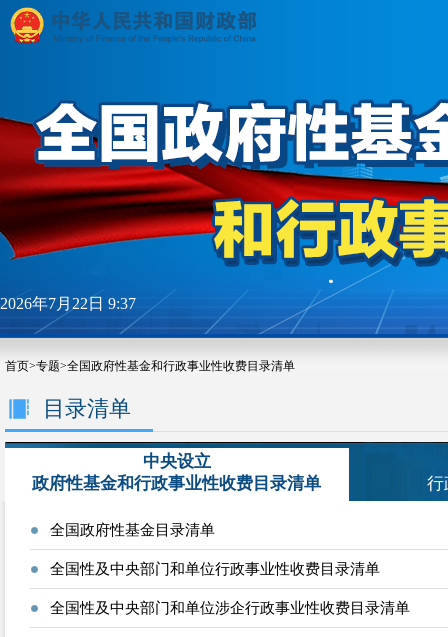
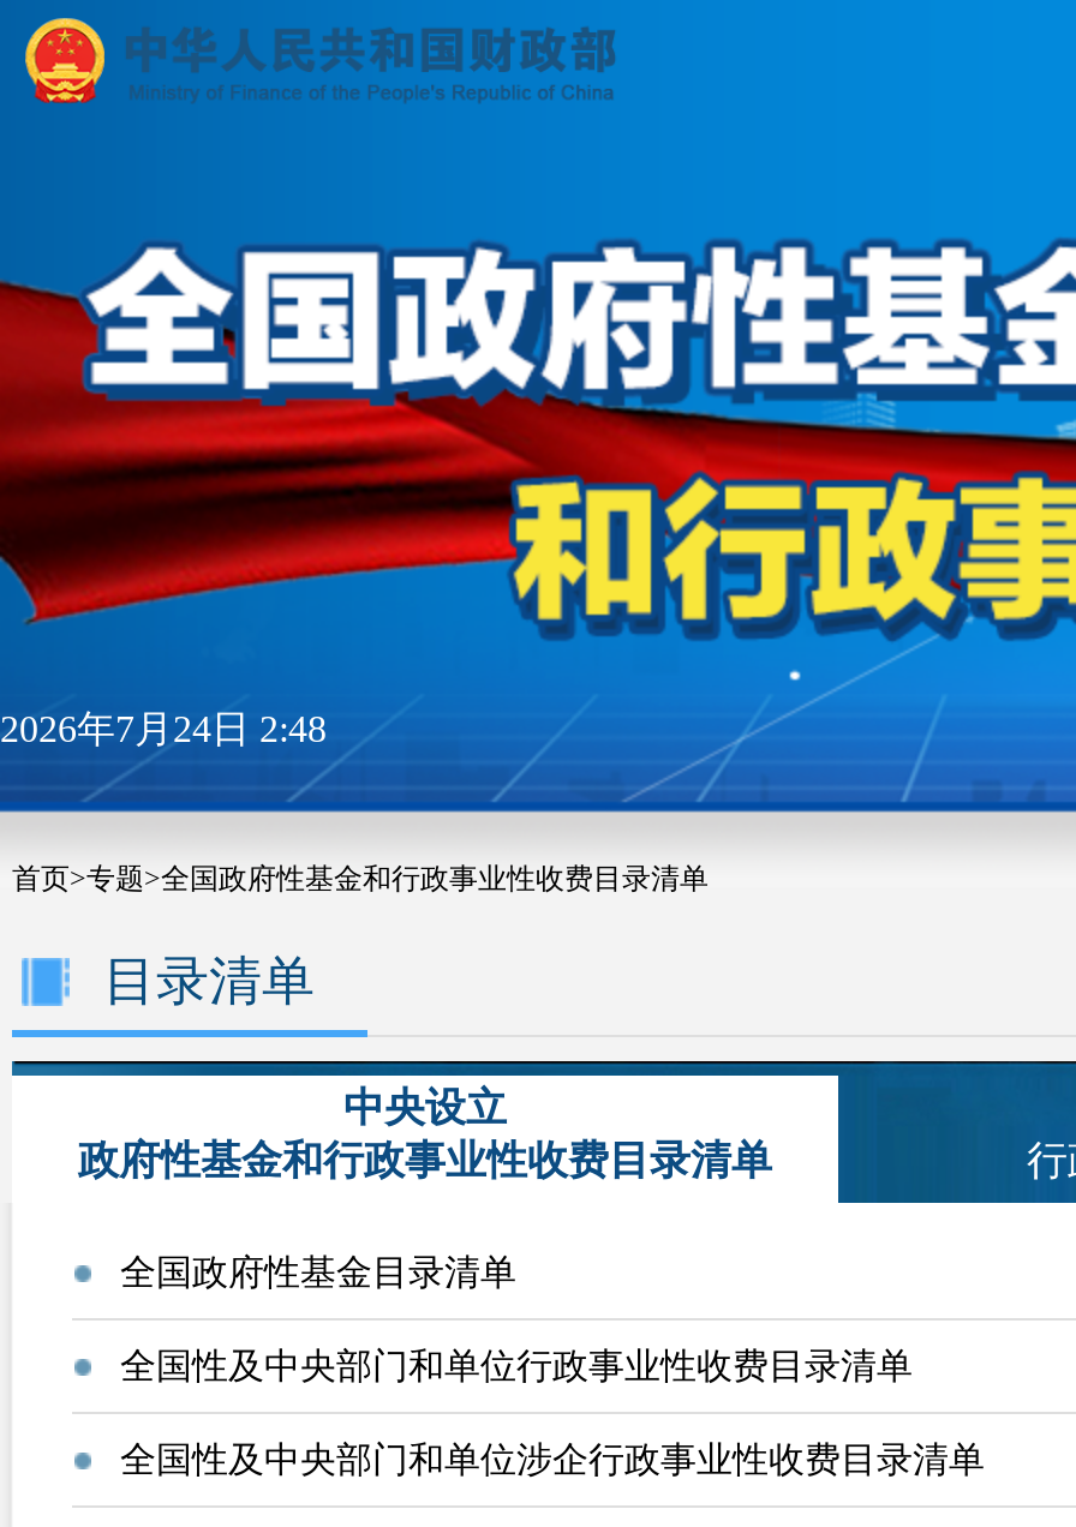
[0,295,136,312] 2026年7月22日 9:37 -> [0,708,327,749] 2026年7月24日 2:48

